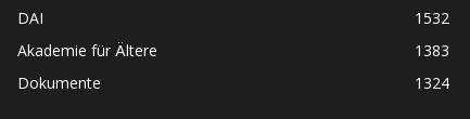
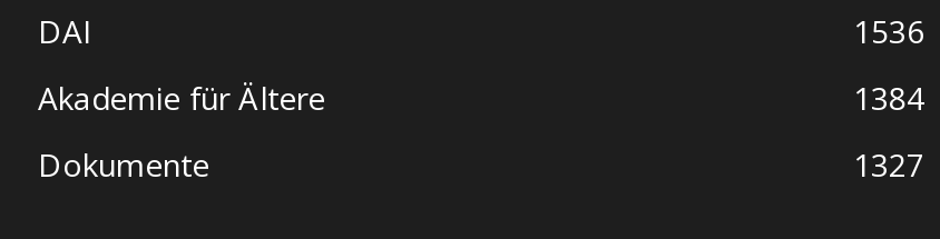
[415,7,449,28] 1532 -> [853,9,924,52] 1536
[415,40,449,60] 1383 -> [853,76,924,118] 1384
[415,72,449,93] 1324 -> [853,143,924,185] 1327

